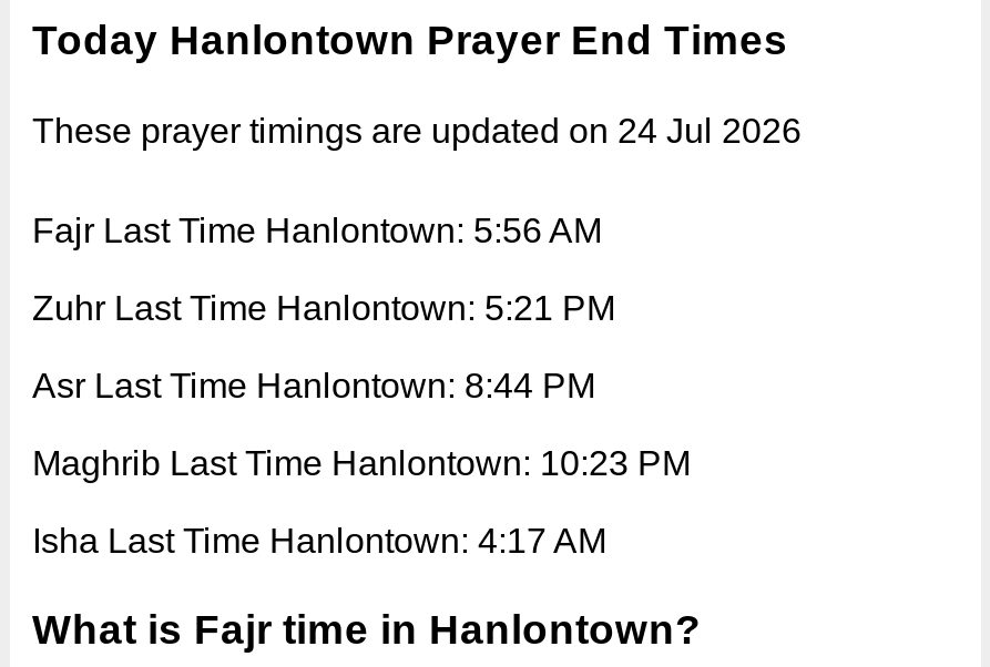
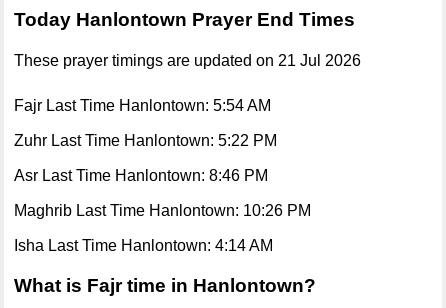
[32,112,802,150] These prayer timings are updated on 24 Jul 2026 -> [14,52,361,69] These prayer timings are updated on 21 Jul 2026
[32,212,602,249] Fajr Last Time Hanlontown: 5:56 AM -> [14,97,271,114] Fajr Last Time Hanlontown: 5:54 AM
[32,289,615,327] Zuhr Last Time Hanlontown: 5:21 PM -> [14,132,277,149] Zuhr Last Time Hanlontown: 5:22 PM
[32,367,595,404] Asr Last Time Hanlontown: 8:44 PM -> [14,167,268,184] Asr Last Time Hanlontown: 8:46 PM
[32,444,691,482] Maghrib Last Time Hanlontown: 10:23 PM -> [14,202,311,219] Maghrib Last Time Hanlontown: 10:26 PM
[32,522,606,560] Isha Last Time Hanlontown: 4:17 AM -> [14,237,273,254] Isha Last Time Hanlontown: 4:14 AM

